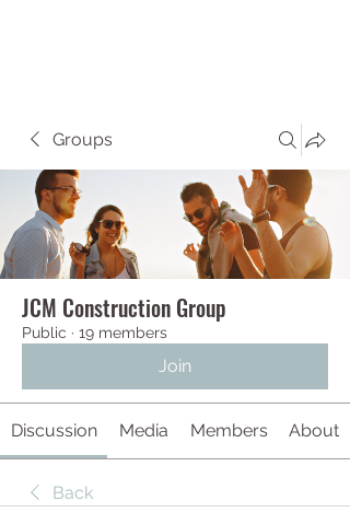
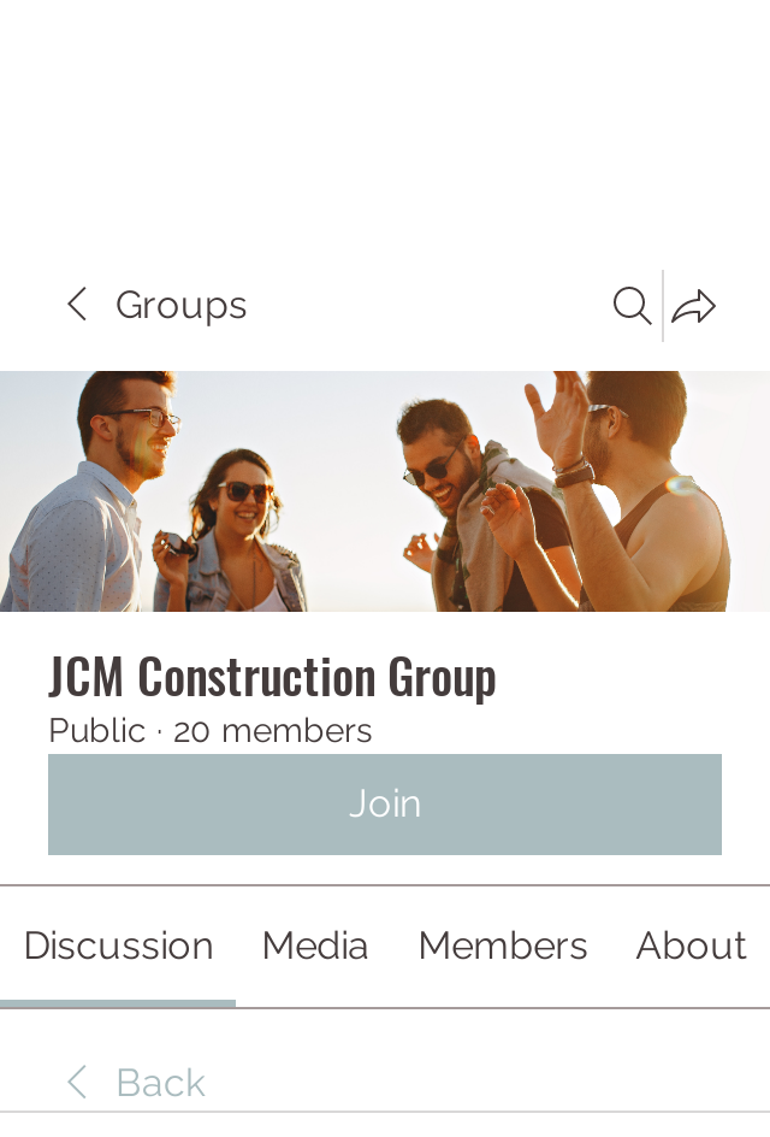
[22,324,167,341] Public · 19 members -> [48,711,373,749] Public · 20 members

